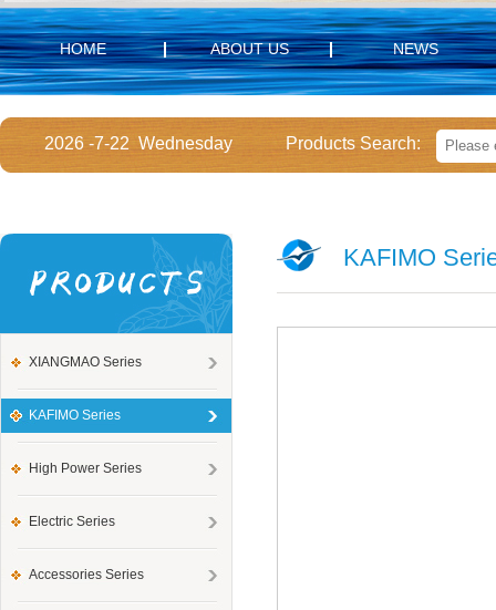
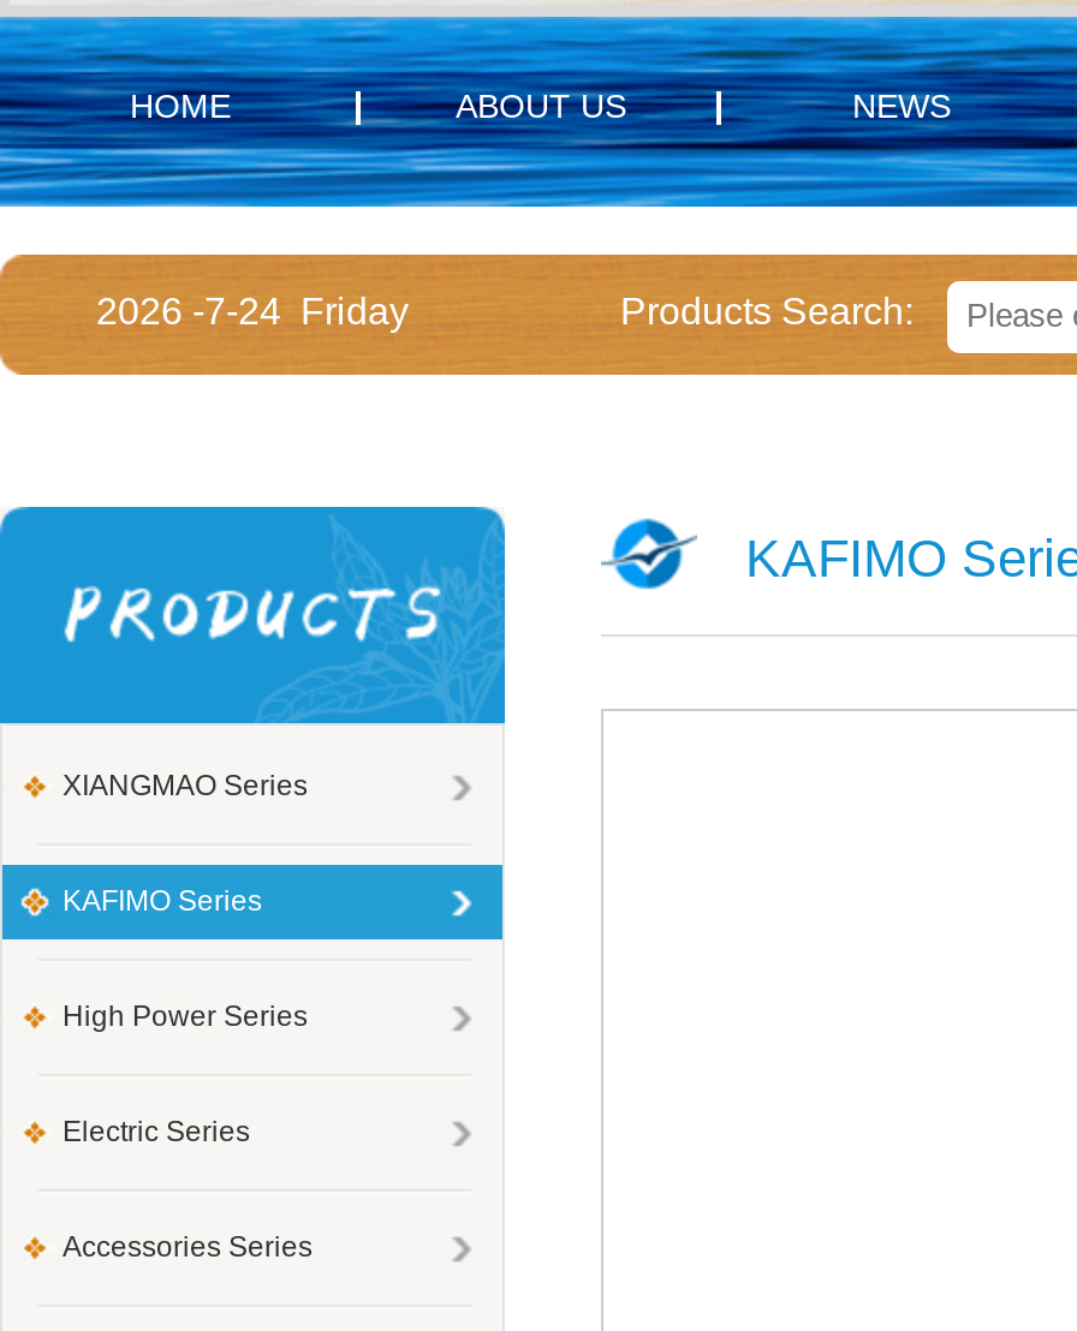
[44,134,232,153] 2026 -7-22 Wednesday -> [96,291,409,332] 2026 -7-24 Friday

